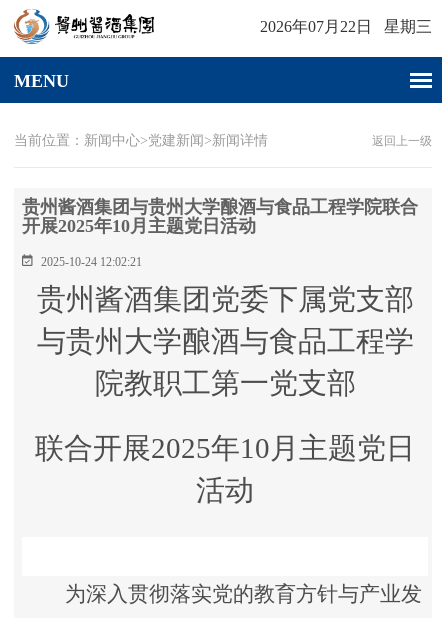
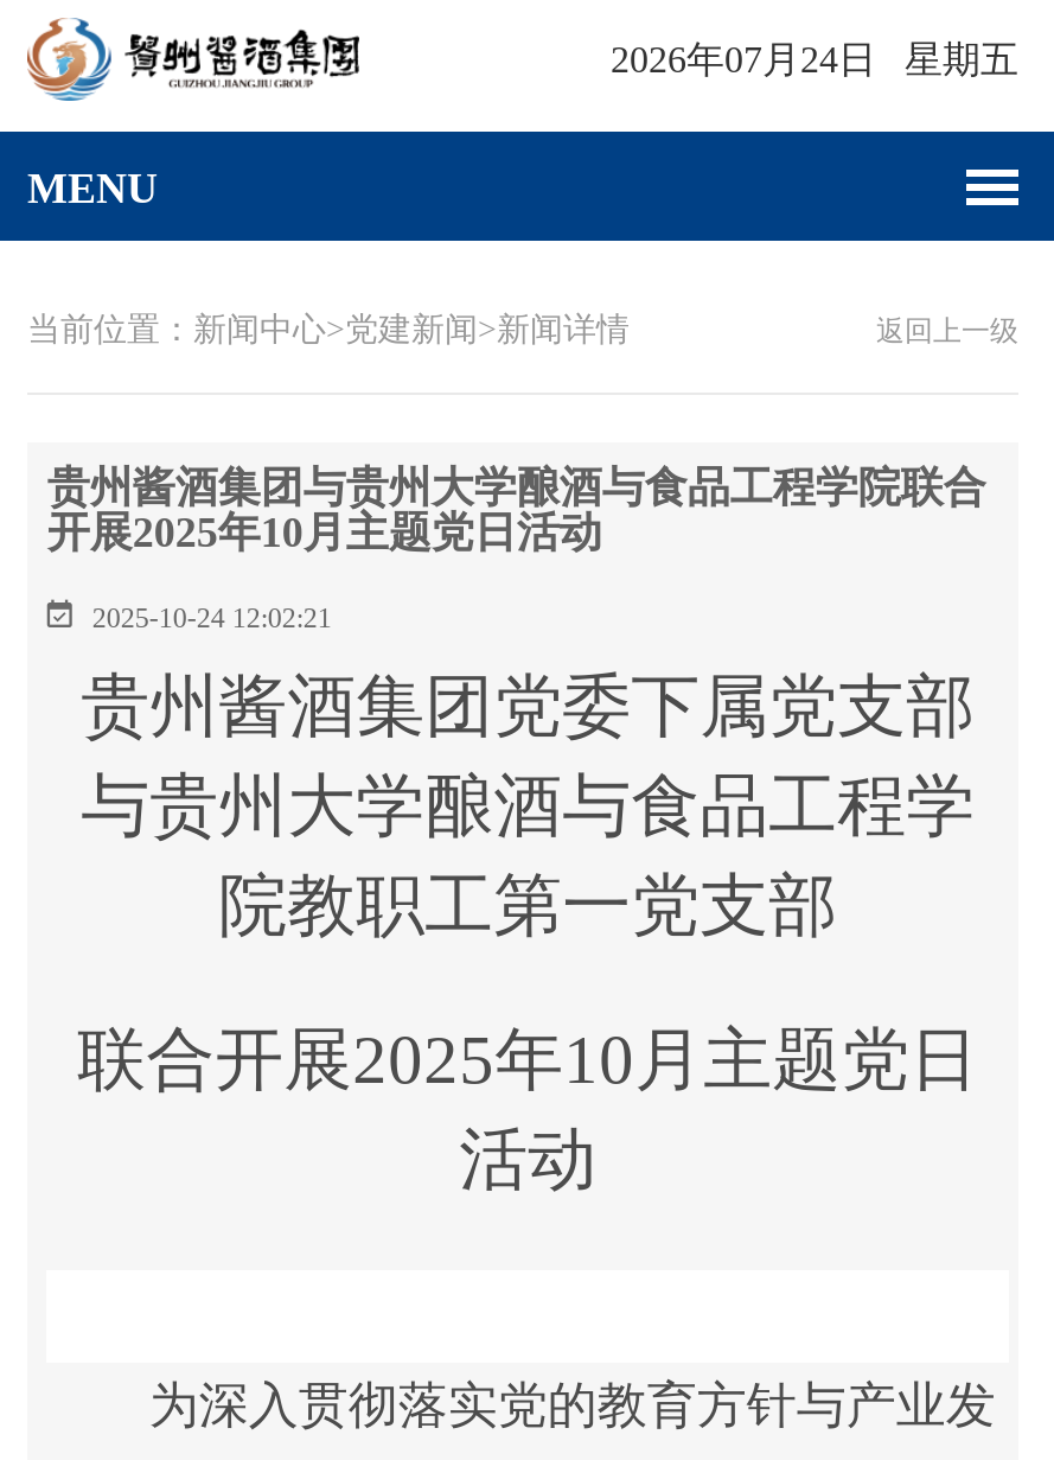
[260,17,432,34] 2026年07月22日 星期三 -> [611,38,1018,78] 2026年07月24日 星期五

